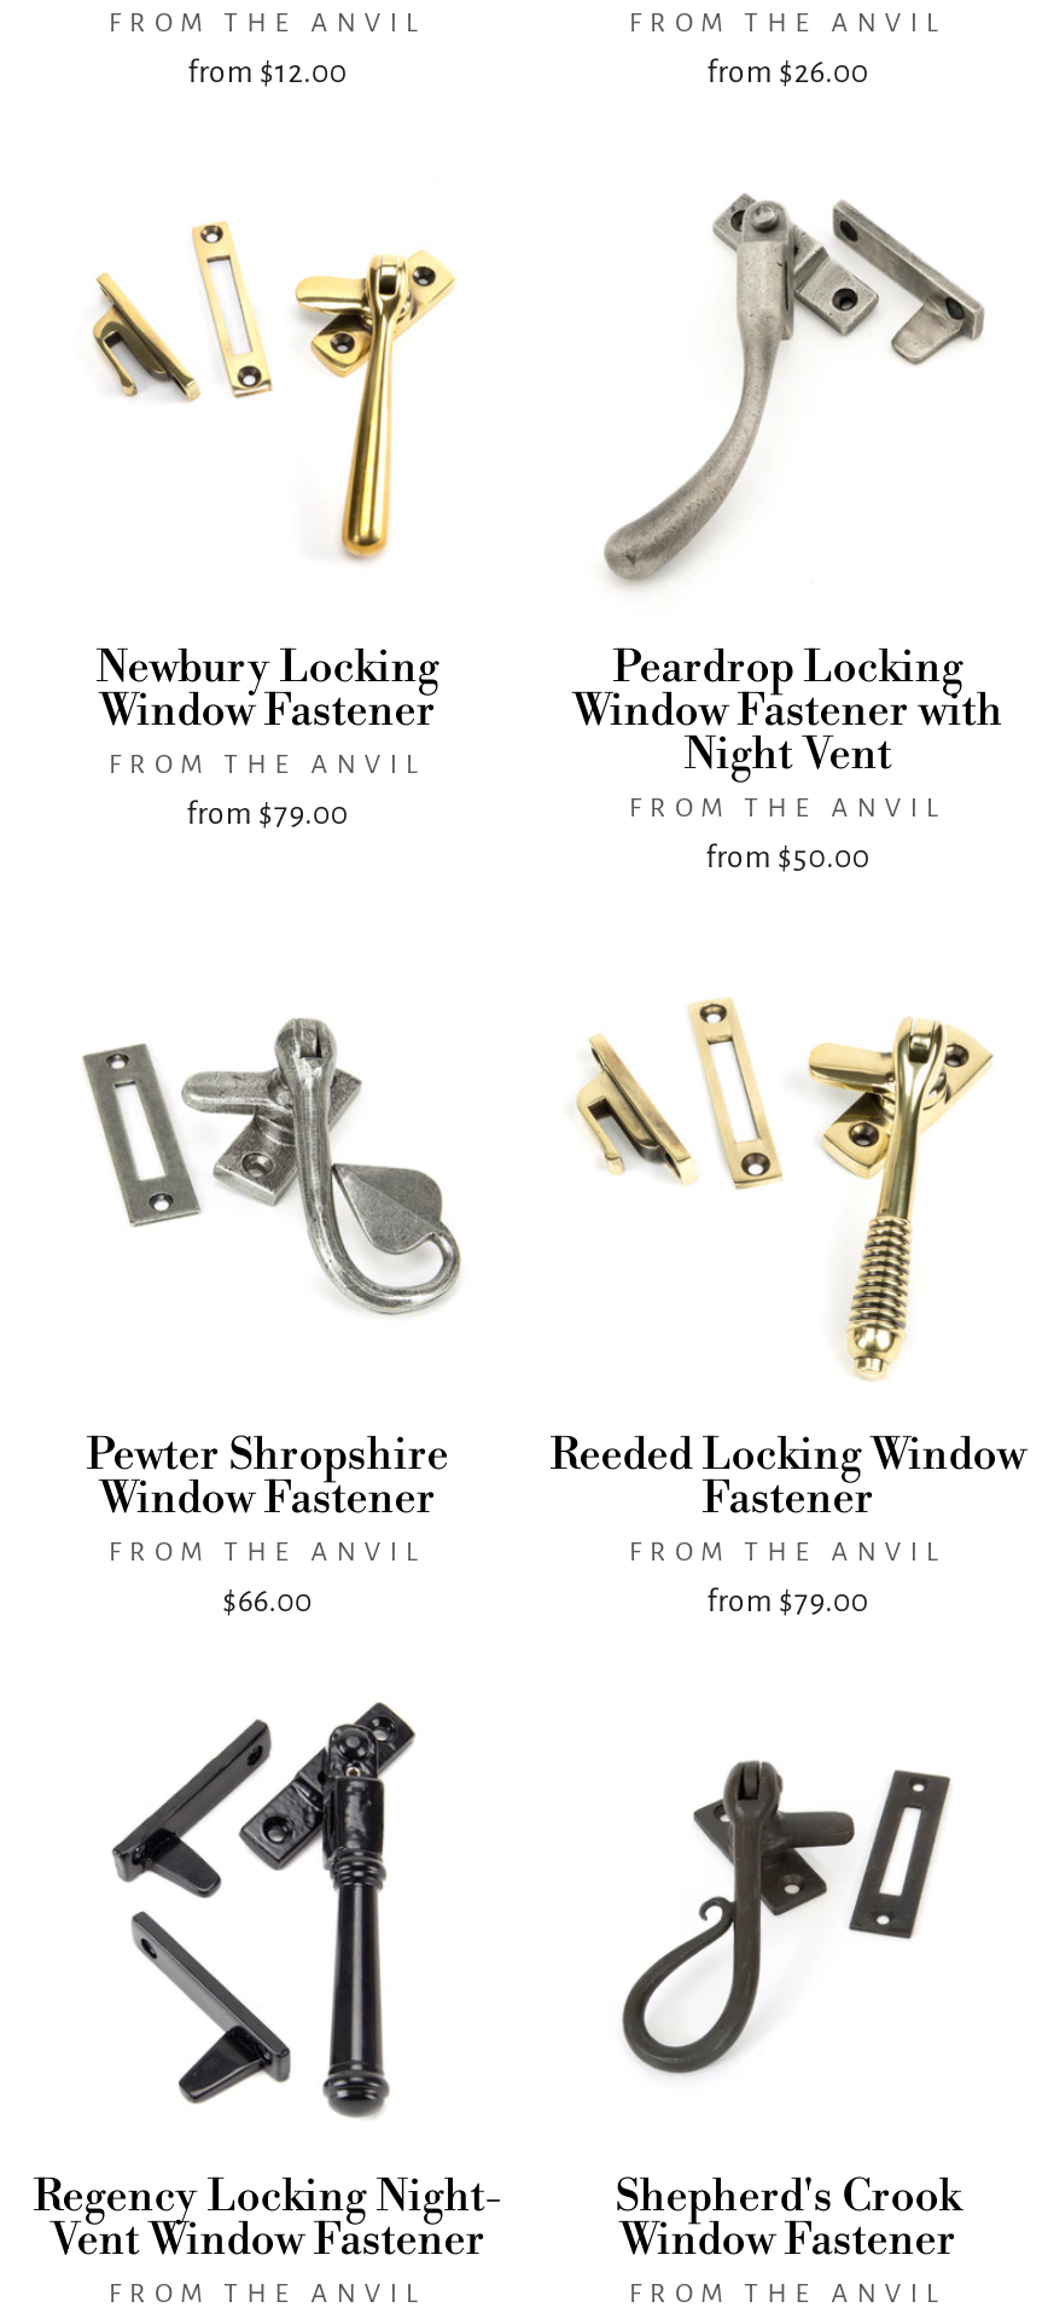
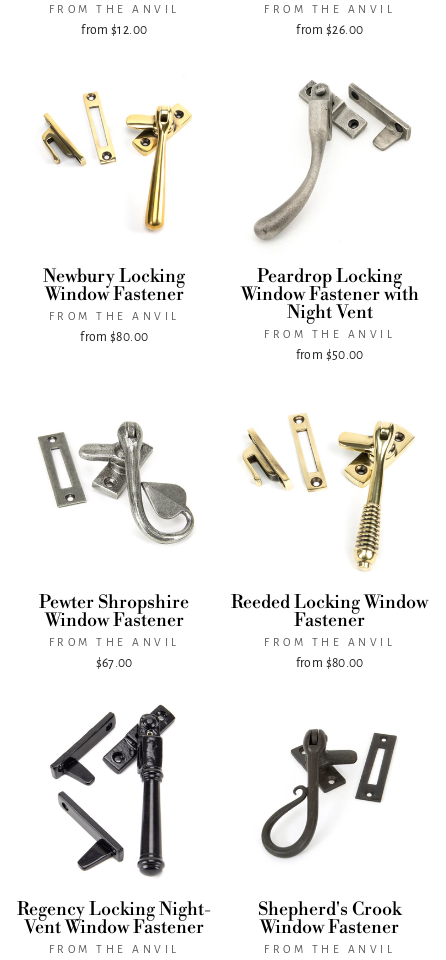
[186,797,348,831] from $79.00 -> [80,330,148,344] from $80.00
[222,1583,312,1617] $66.00 -> [96,655,133,669] $67.00
[707,1583,869,1617] from $79.00 -> [296,655,364,669] from $80.00

